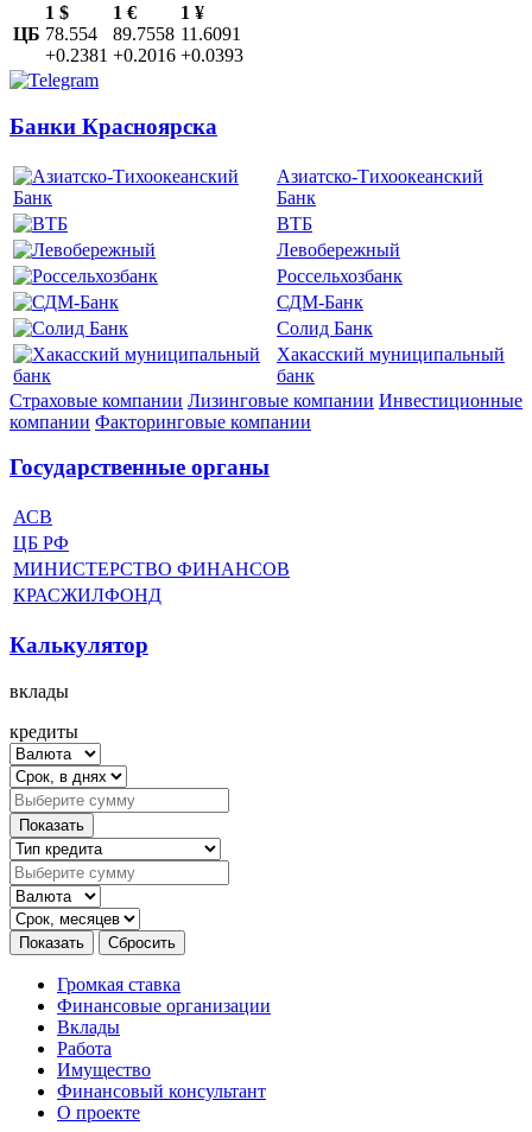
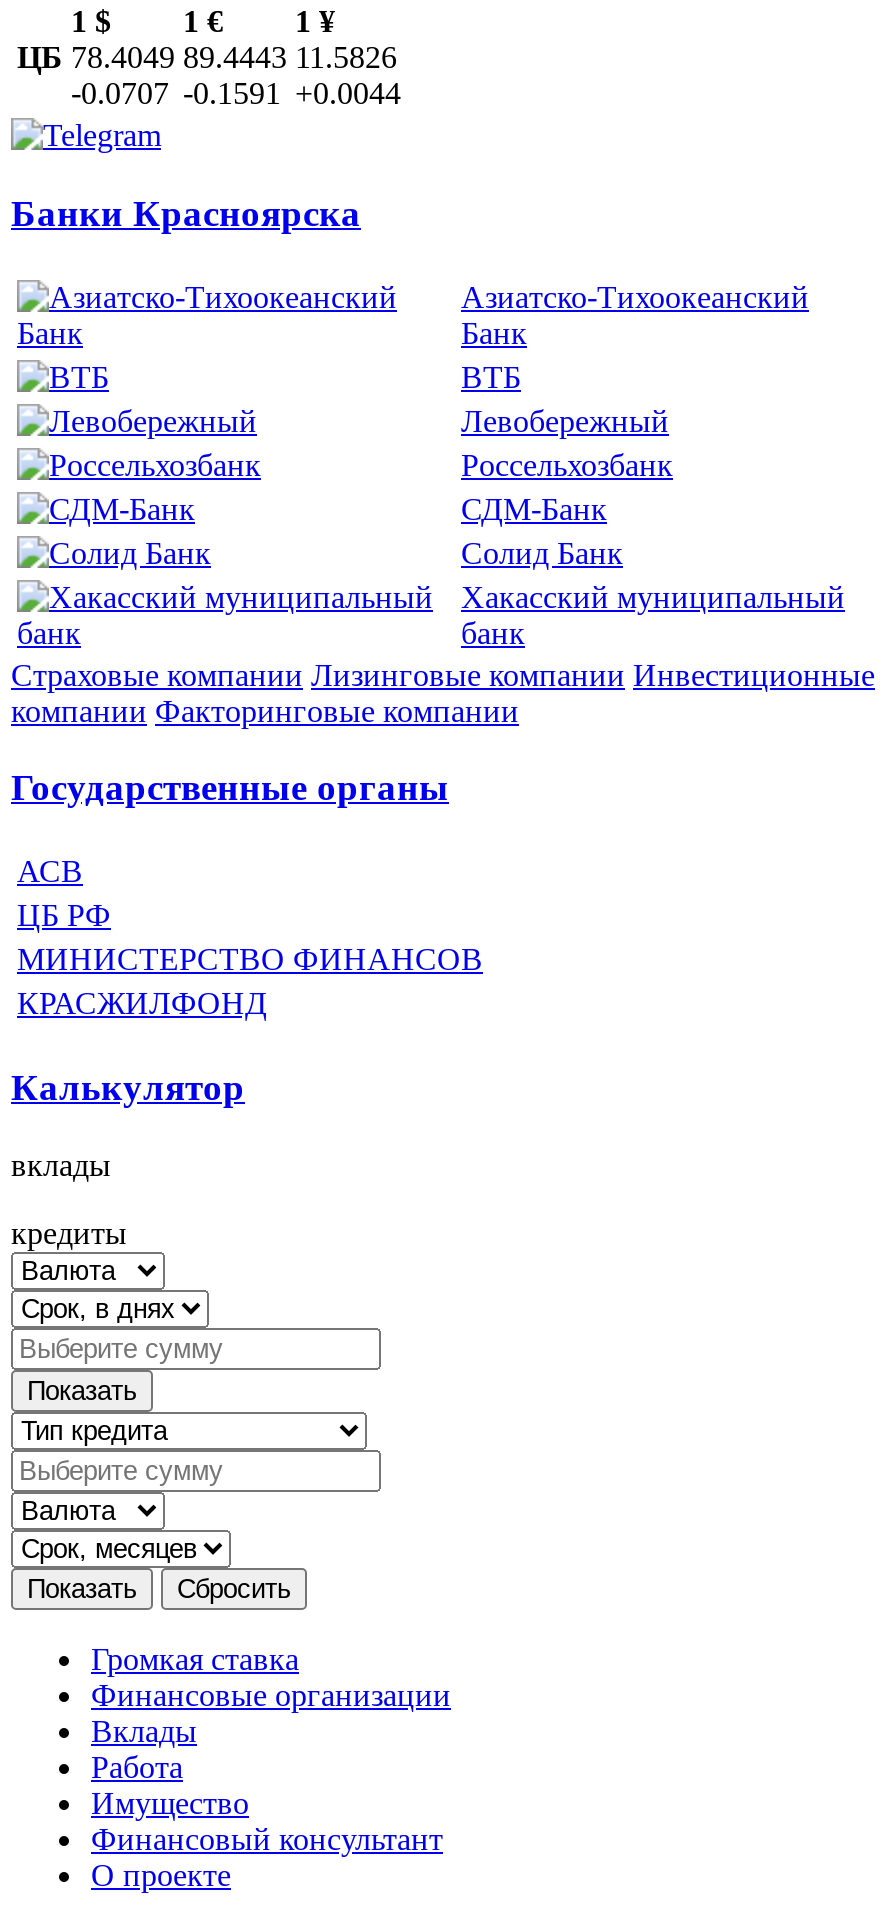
[45,24,97,44] 78.554 -> [71,40,175,74] 78.4049
[113,24,175,44] 89.7558 -> [183,40,287,74] 89.4443
[180,24,241,44] 11.6091 -> [295,40,397,74] 11.5826
[45,45,108,65] +0.2381 -> [71,76,169,110] -0.0707
[113,45,176,65] +0.2016 -> [183,76,281,110] -0.1591
[180,45,243,65] +0.0393 -> [295,76,401,110] +0.0044

